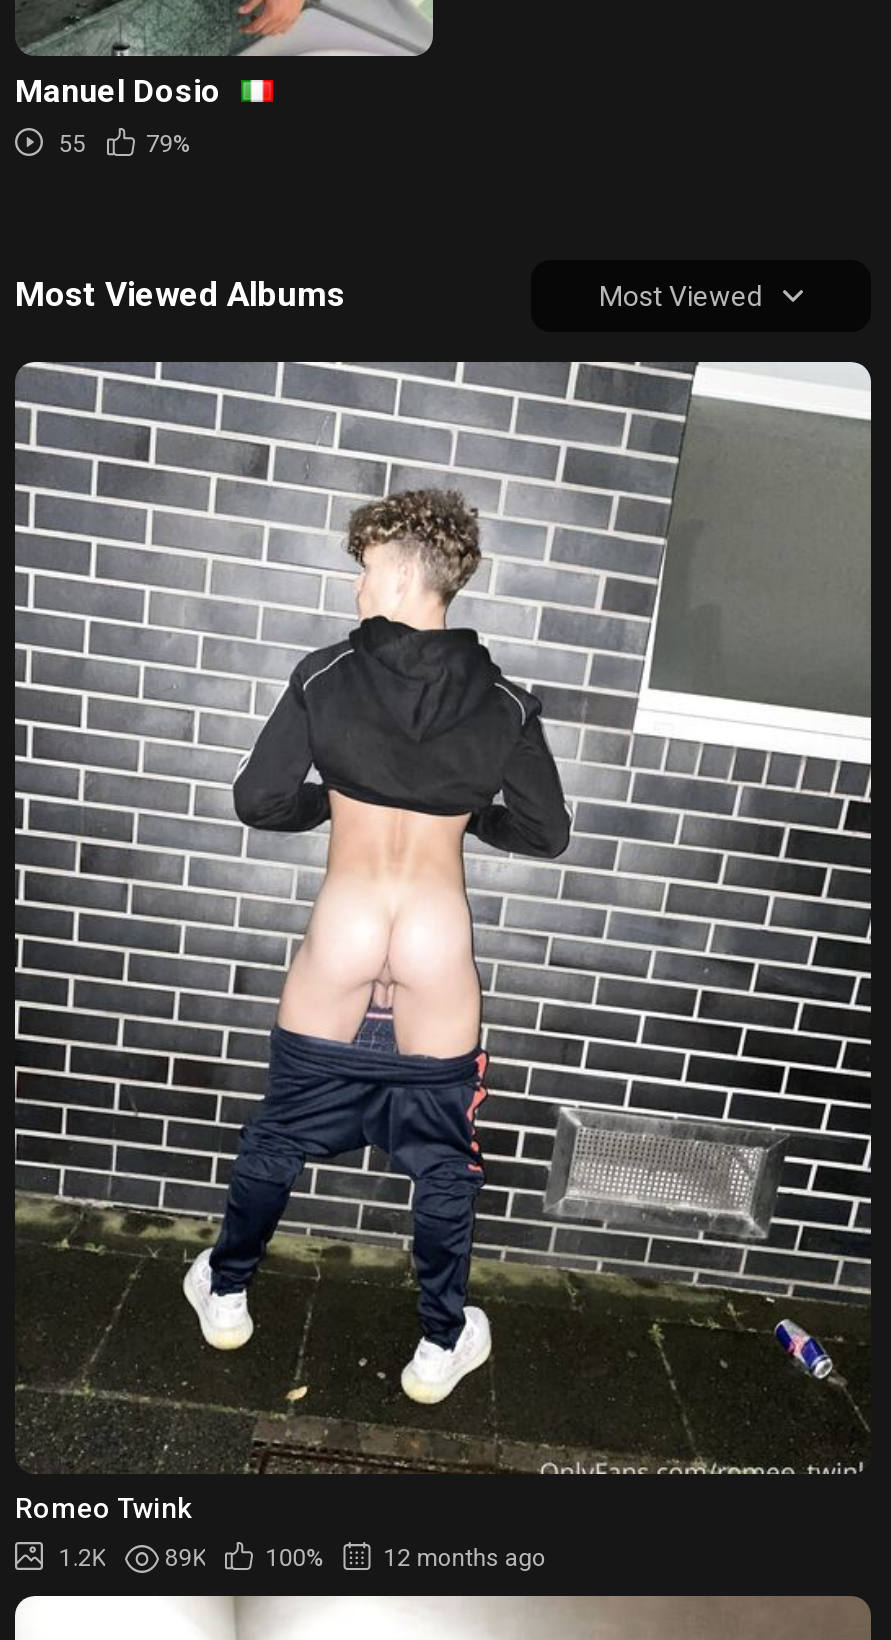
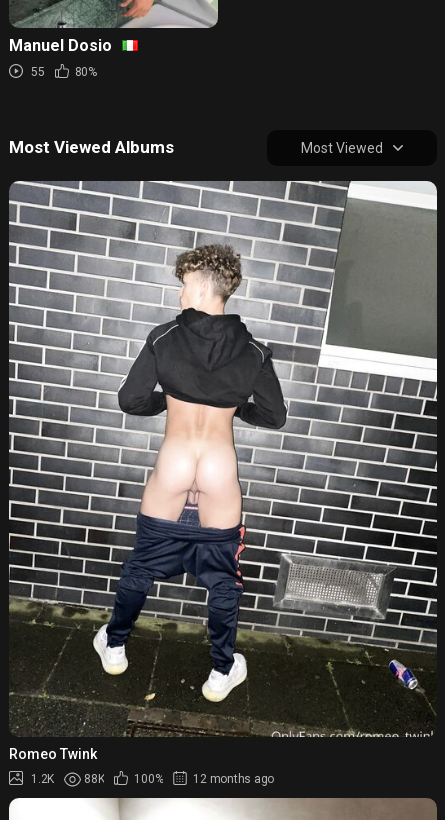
[146,129,191,157] 79% -> [74,65,97,79] 80%
[165,1544,206,1572] 89K -> [84,772,104,786] 88K

